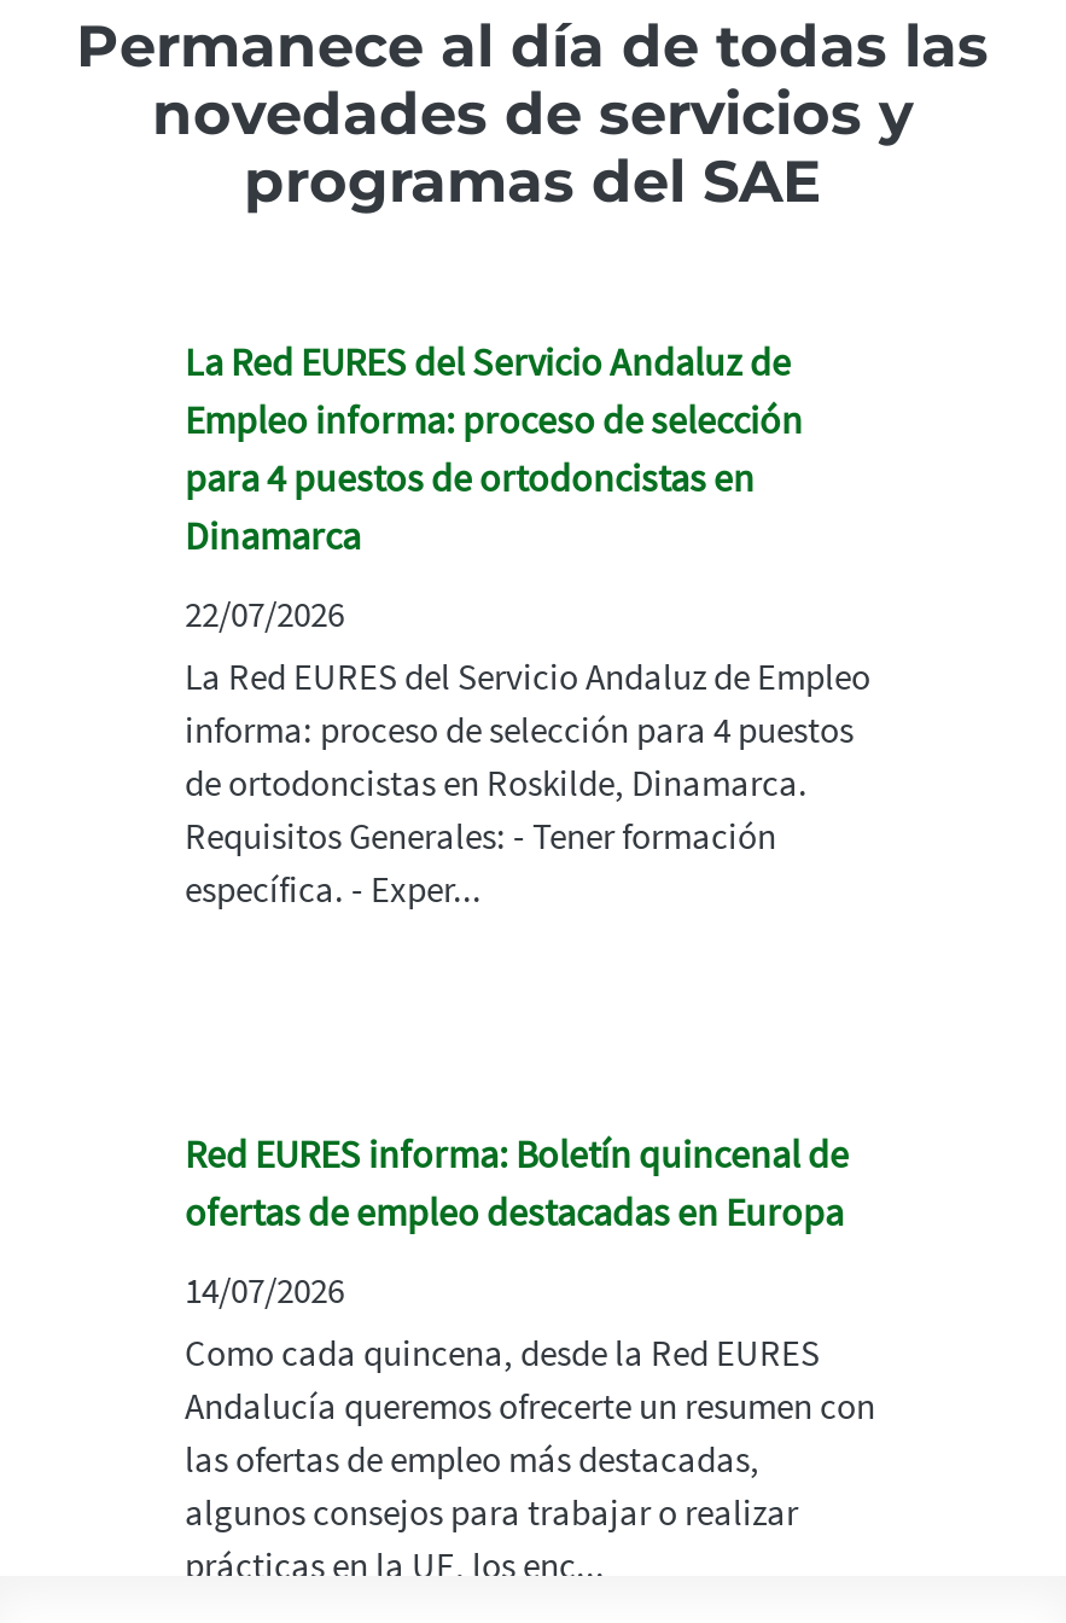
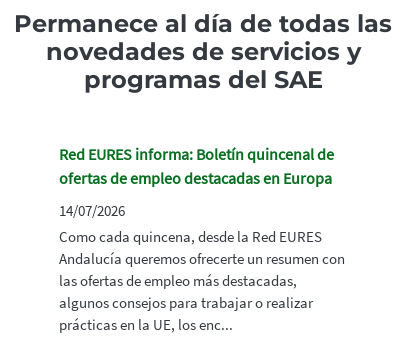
[185,337,870,912] La Red EURES del Servicio Andaluz de | Empleo informa: proceso de selección | para 4 puestos de ortodoncistas en | Dinamarca | 22/07/2026 | La Red EURES del Servicio Andaluz de Empleo | informa: proceso de selección para 4 puestos | de ortodoncistas en Roskilde, Dinamarca. | Requisitos Generales: - Tener formación | específica. - Exper... -> none

